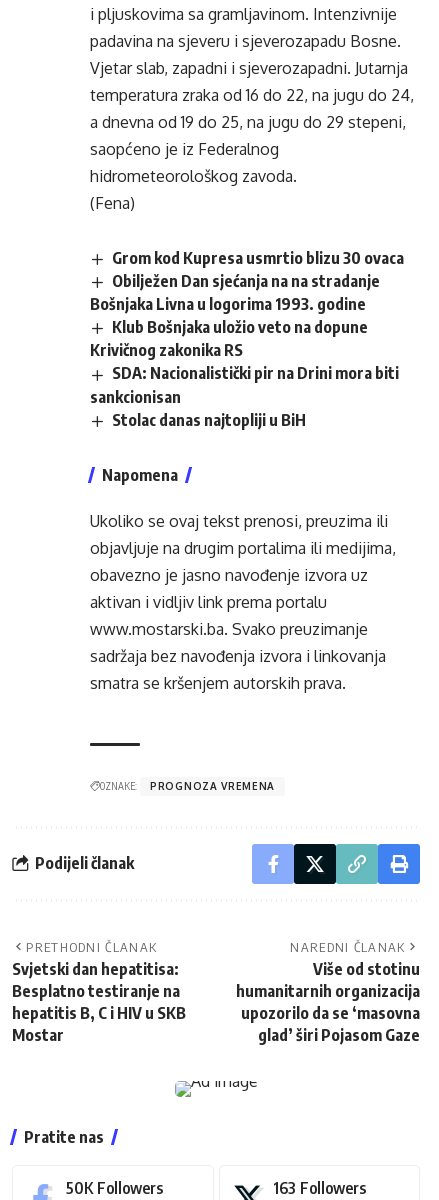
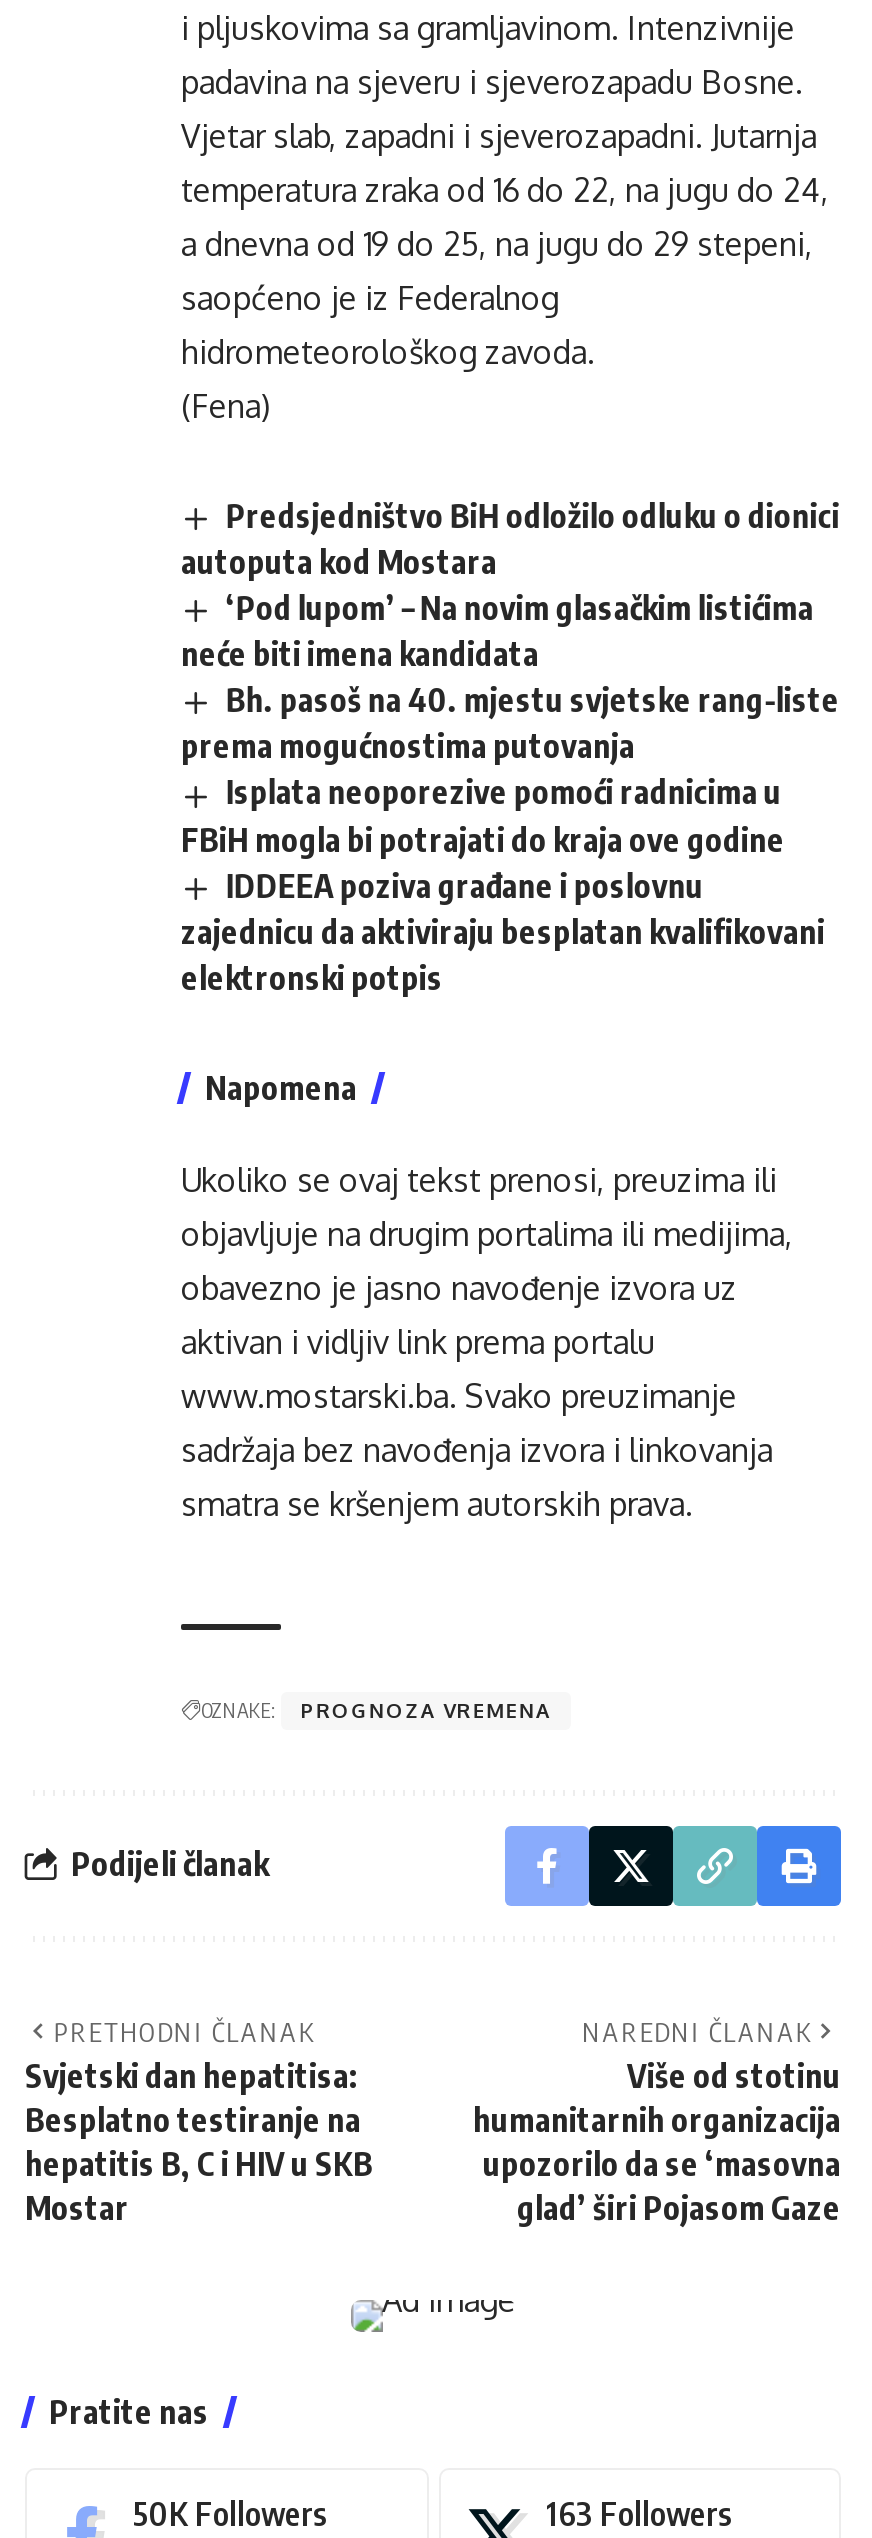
[90,248,404,429] Grom kod Kupresa usmrtio blizu 30 ovaca | Obilježen Dan sjećanja na na stradanje | Bošnjaka Livna u logorima 1993. godine | Klub Bošnjaka uložio veto na dopune | Krivičnog zakonika RS | SDA: Nacionalistički pir na Drini mora biti | sankcionisan | Stolac danas najtopliji u BiH -> [181,496,840,997] Predsjedništvo BiH odložilo odluku o dionici | autoputa kod Mostara | ‘Pod lupom’ – Na novim glasačkim listićima | neće biti imena kandidata | Bh. pasoš na 40. mjestu svjetske rang-liste | prema mogućnostima putovanja | Isplata neoporezive pomoći radnicima u | FBiH mogla bi potrajati do kraja ove godine | IDDEEA poziva građane i poslovnu | zajednicu da aktiviraju besplatan kvalifikovani | elektronski potpis

